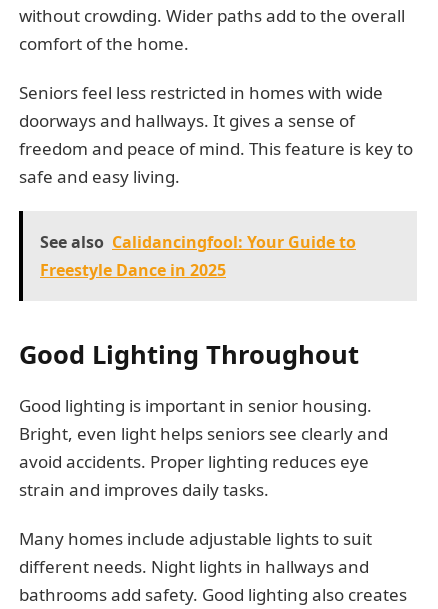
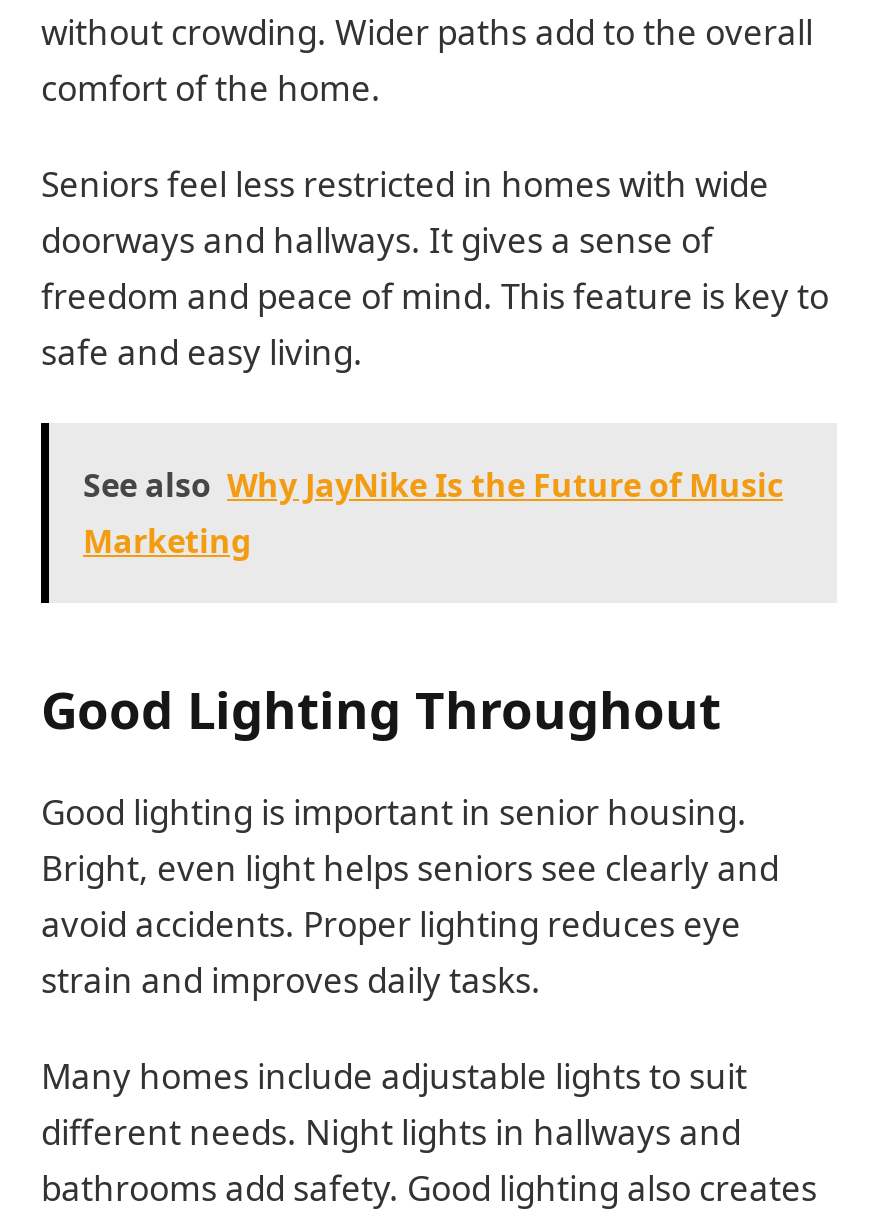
[40,231,356,281] See also Calidancingfool: Your Guide to | Freestyle Dance in 2025 -> [83,462,783,562] See also Why JayNike Is the Future of Music | Marketing

